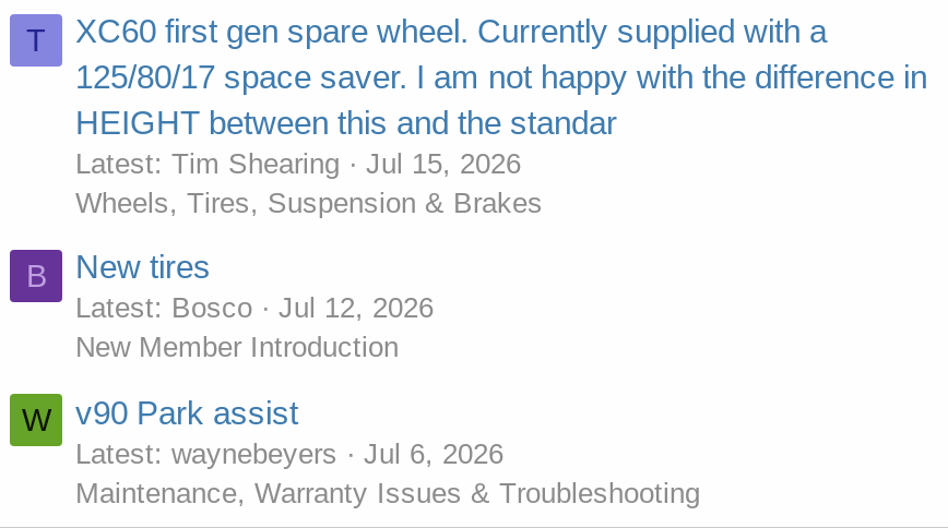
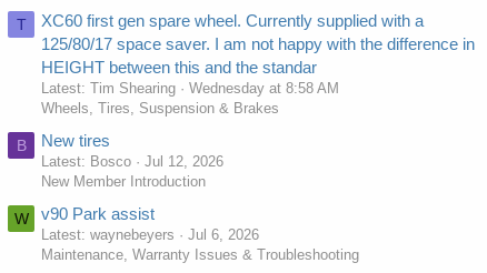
[366,147,521,180] Jul 15, 2026 -> [189,79,339,96] Wednesday at 8:58 AM

